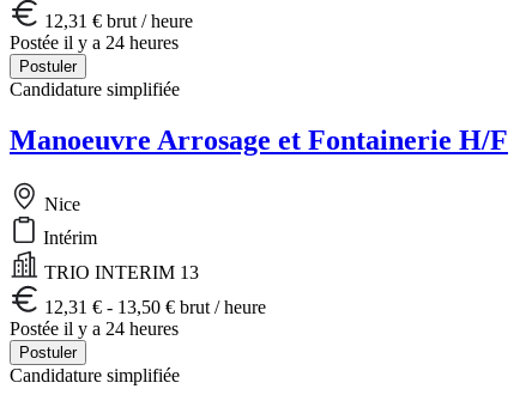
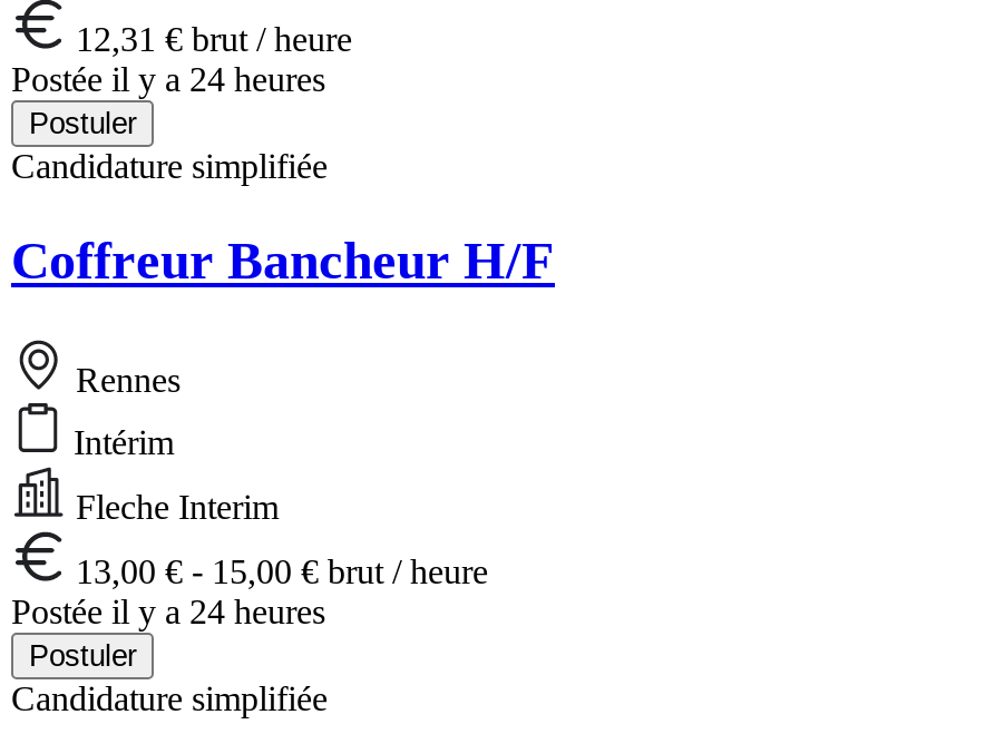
[10,125,508,156] Manoeuvre Arrosage et Fontainerie H/F -> [11,232,555,290] Coffreur Bancheur H/F
[40,194,80,214] Nice -> [67,361,181,399] Rennes
[40,262,199,283] TRIO INTERIM 13 -> [67,488,279,526] Fleche Interim
[40,297,266,317] 12,31 € - 13,50 € brut / heure -> [67,553,488,591] 13,00 € - 15,00 € brut / heure

